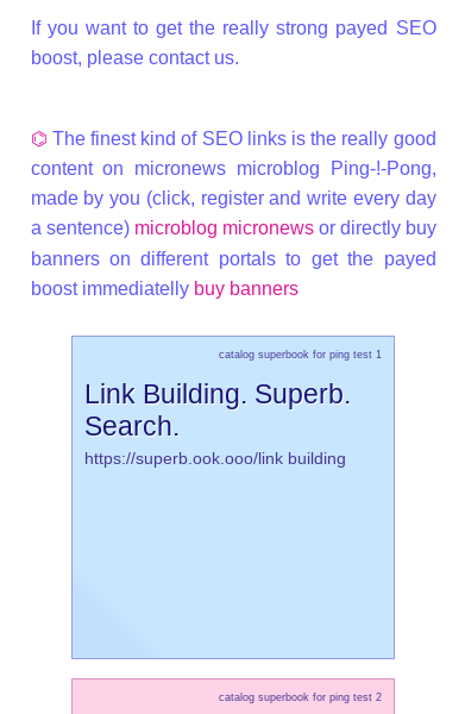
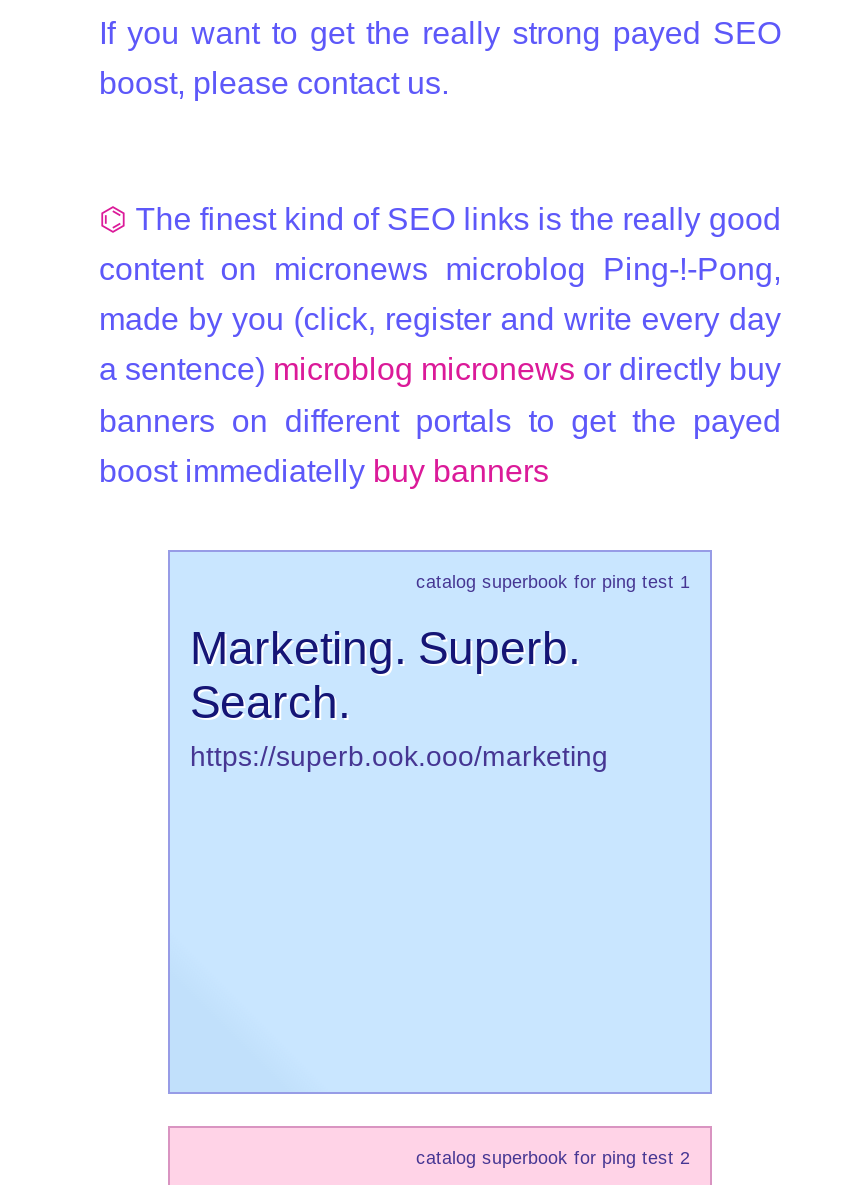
[84,378,351,409] Link Building. Superb. -> [190,622,580,674] Marketing. Superb.
[84,449,346,468] https://superb.ook.ooo/link building -> [190,740,608,772] https://superb.ook.ooo/marketing

